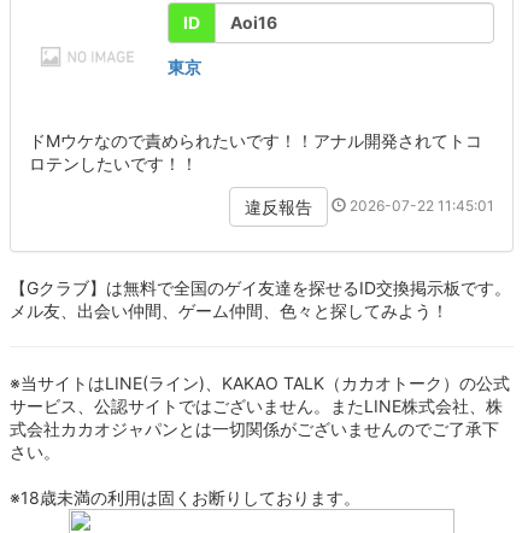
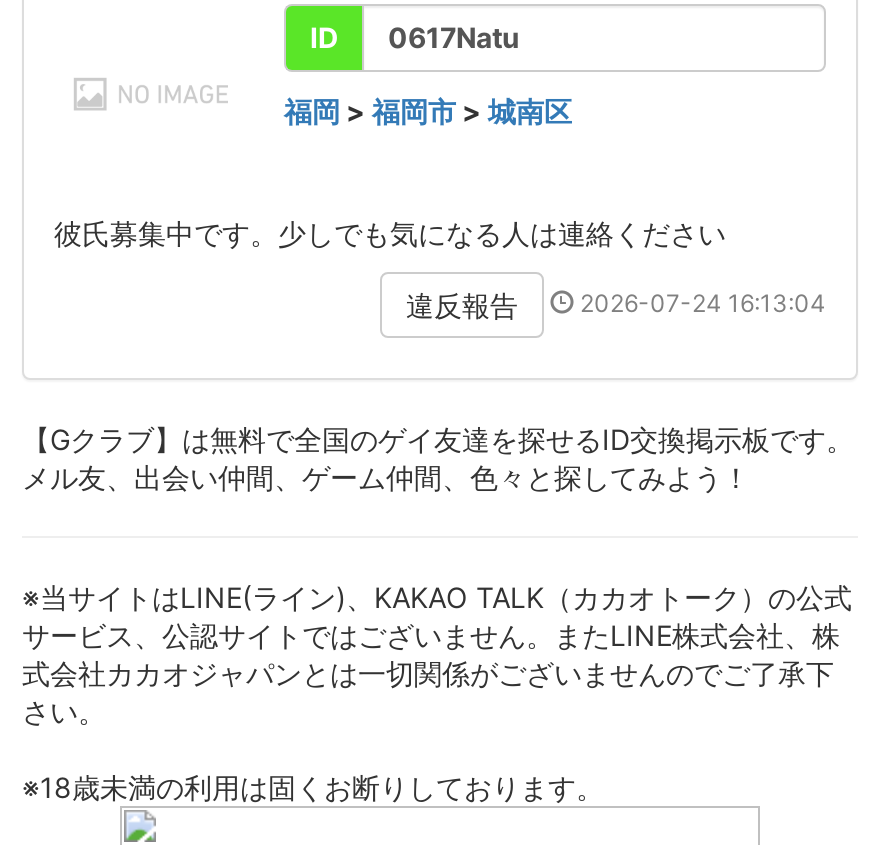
[183,12,277,33] ID Aoi16 -> [310,20,520,54] ID 0617Natu
[168,57,201,77] 東京 -> [284,94,572,128] 福岡>福岡市>城南区
[29,130,482,174] ドMウケなので責められたいです！！アナル開発されてトコ | ロテンしたいです！！ -> [54,216,726,250] 彼氏募集中です。少しでも気になる人は連絡ください
[245,196,494,217] 違反報告 2026-07-22 11:45:01 -> [406,288,826,322] 違反報告 2026-07-24 16:13:04

